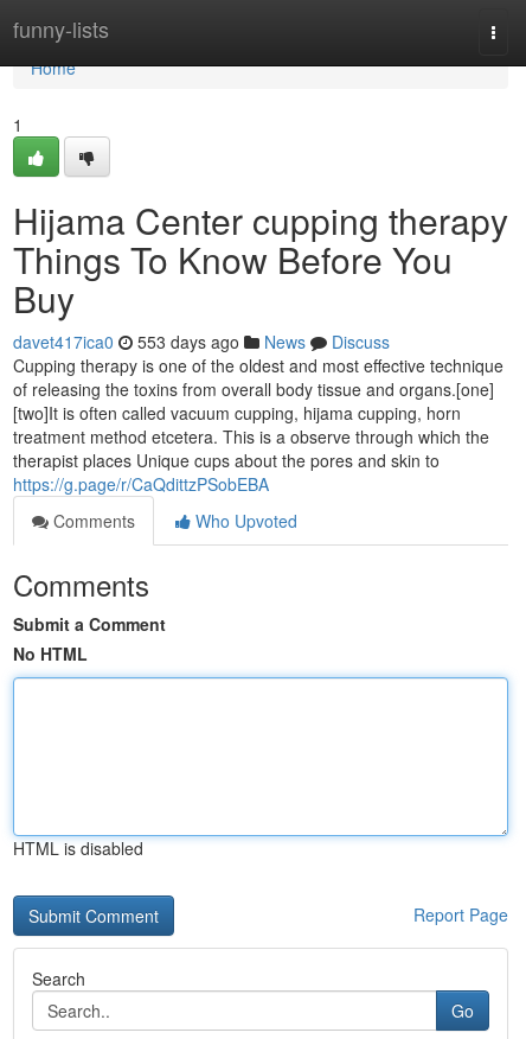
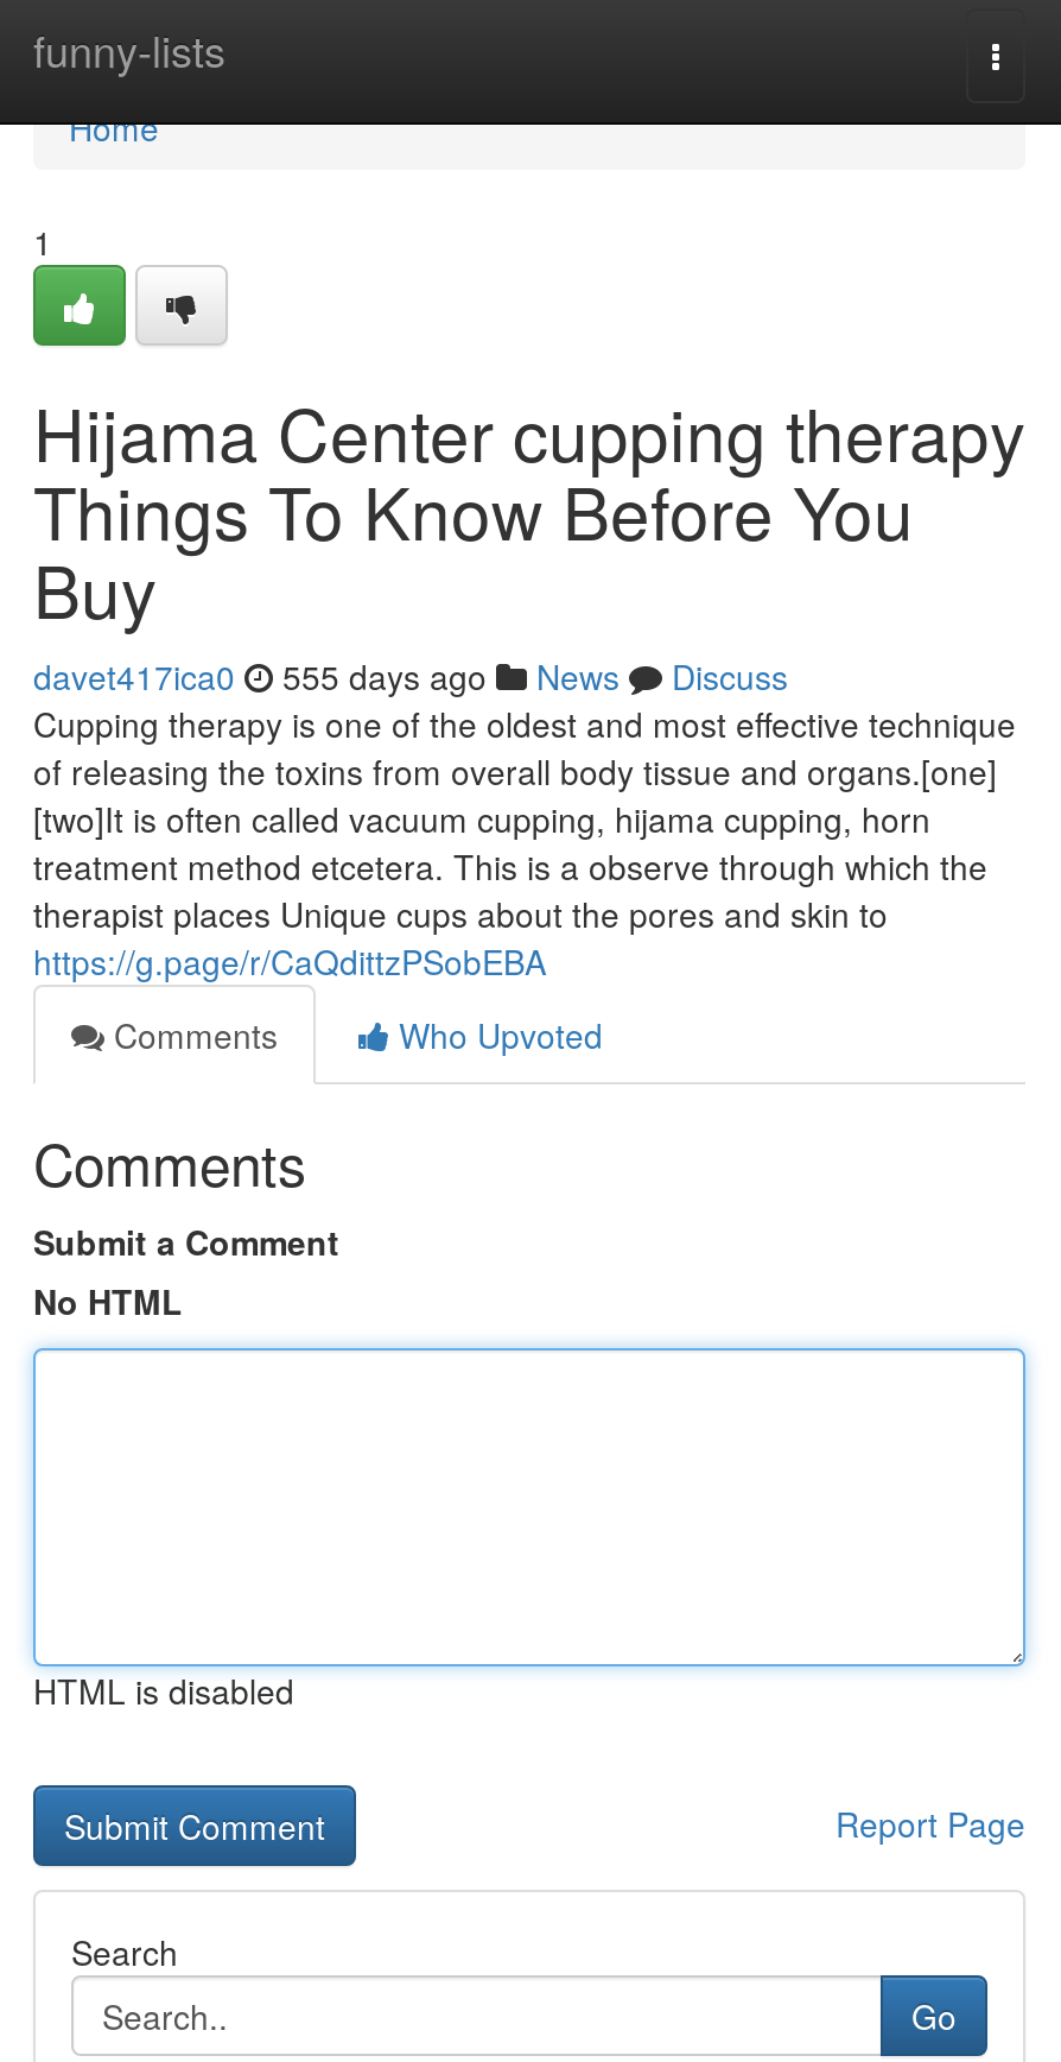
[13,330,390,353] davet417ica0 553 days ago News Discuss -> [33,652,788,700] davet417ica0 555 days ago News Discuss

